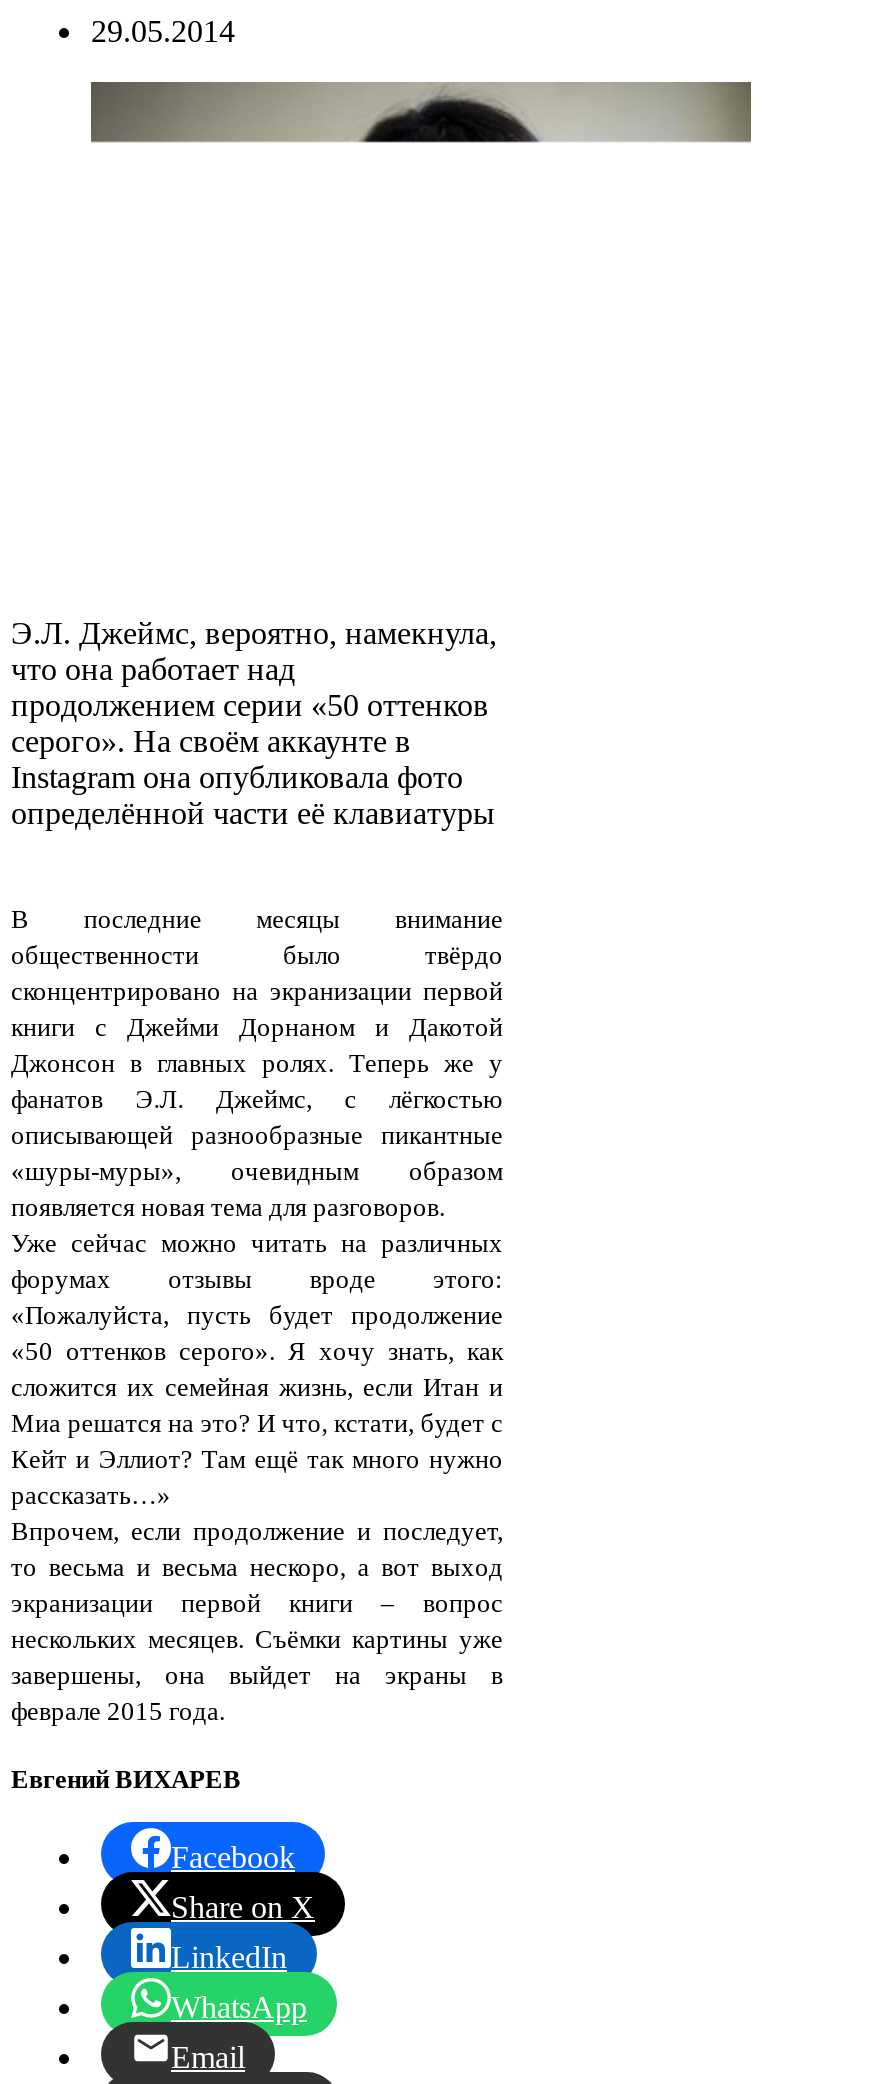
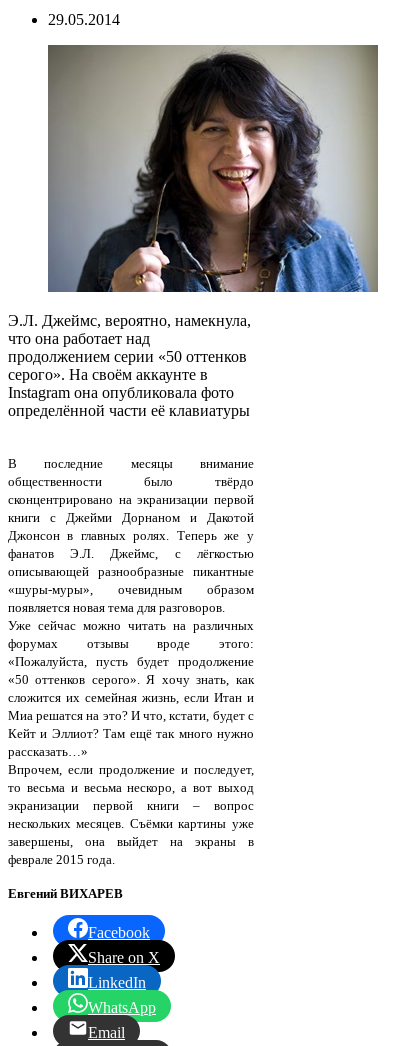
none -> [47,75,379,293] [image]

